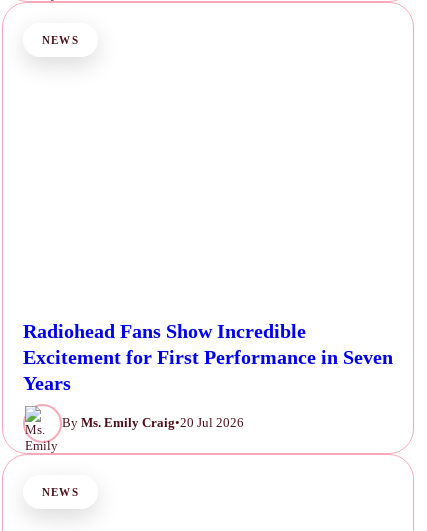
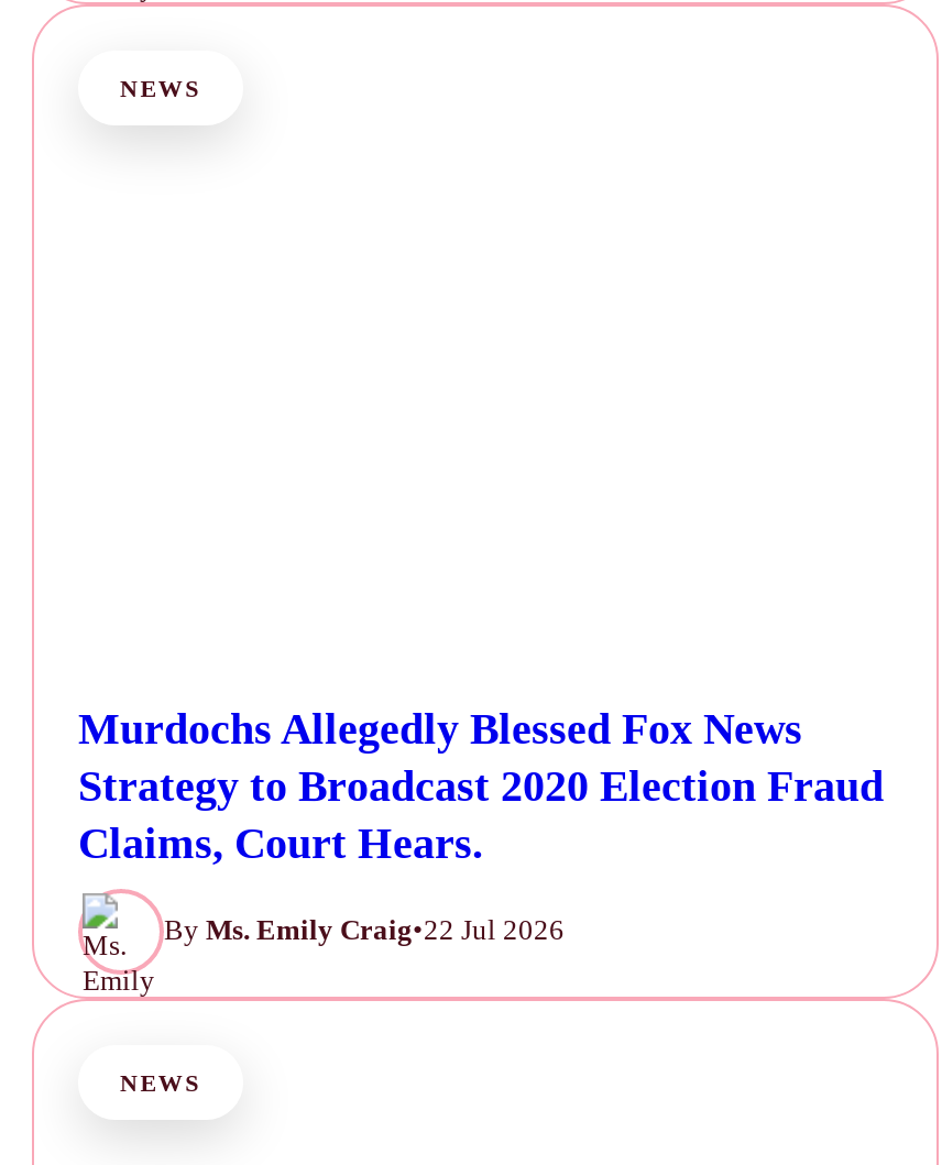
[23,320,393,394] Radiohead Fans Show Incredible | Excitement for First Performance in Seven | Years -> [78,704,884,866] Murdochs Allegedly Blessed Fox News | Strategy to Broadcast 2020 Election Fraud | Claims, Court Hears.
[62,415,244,430] By Ms. Emily Craig•20 Jul 2026 -> [164,914,565,947] By Ms. Emily Craig•22 Jul 2026

